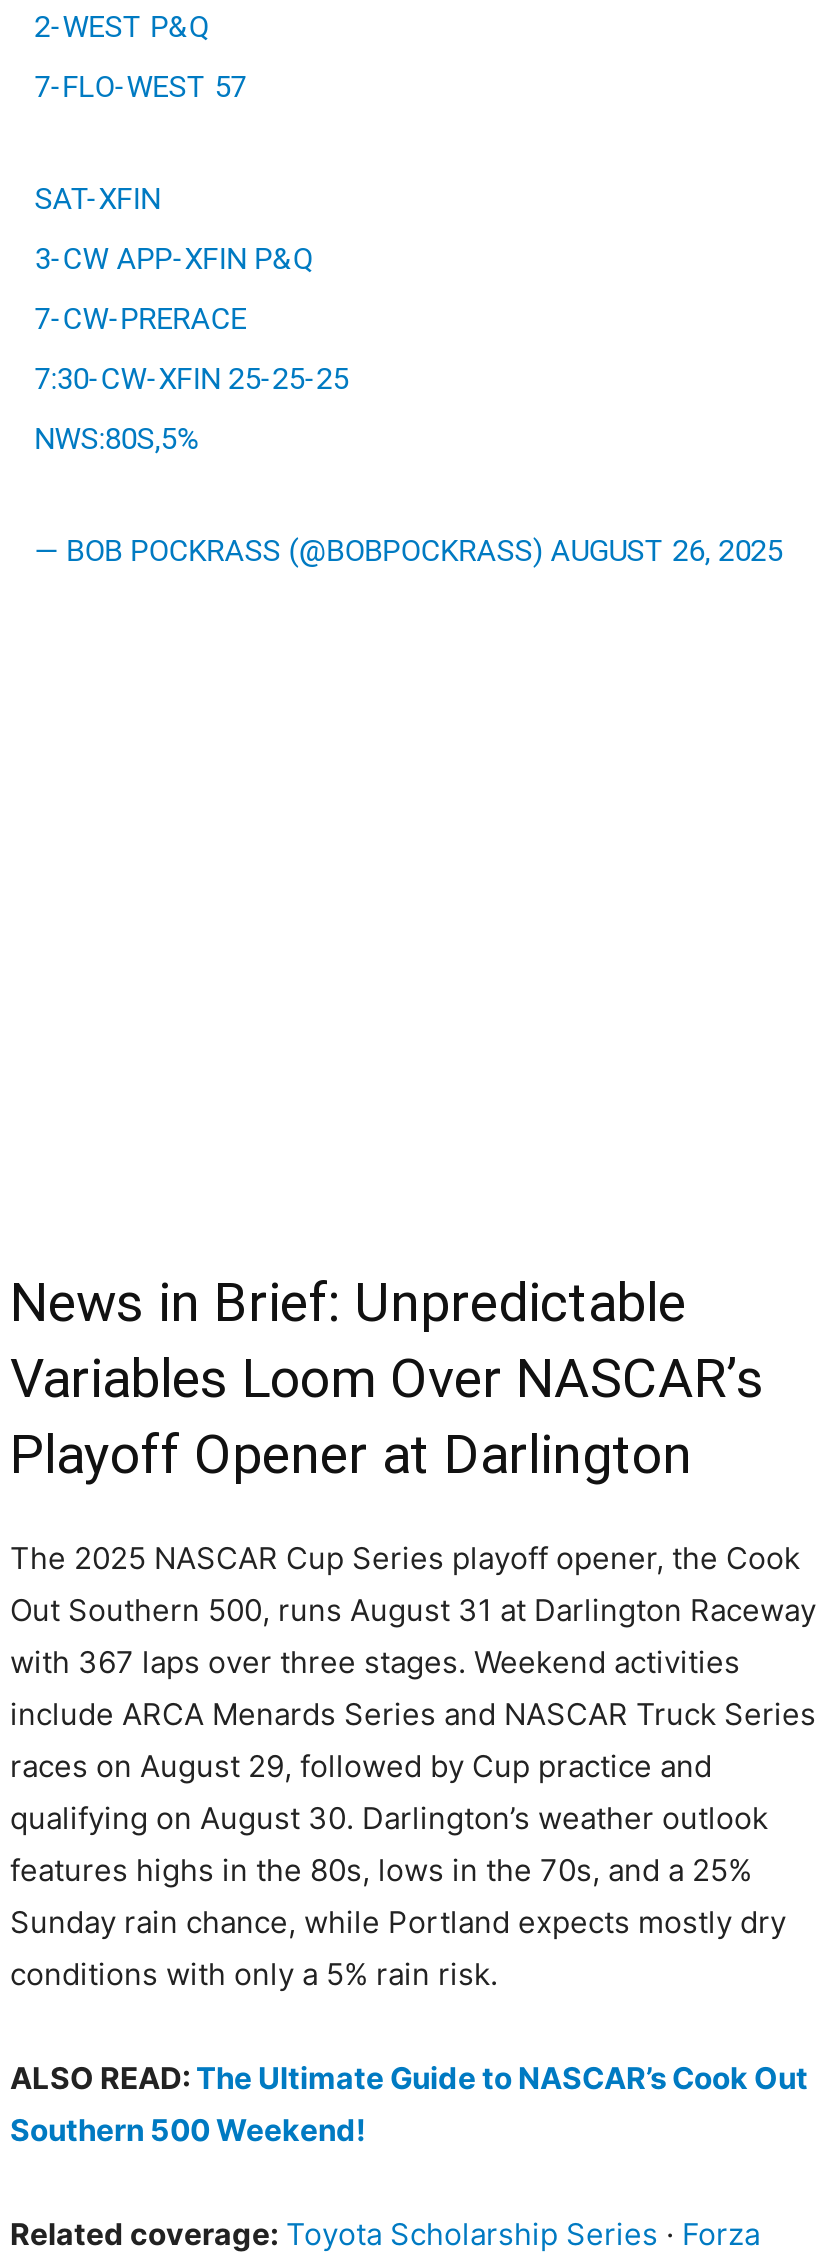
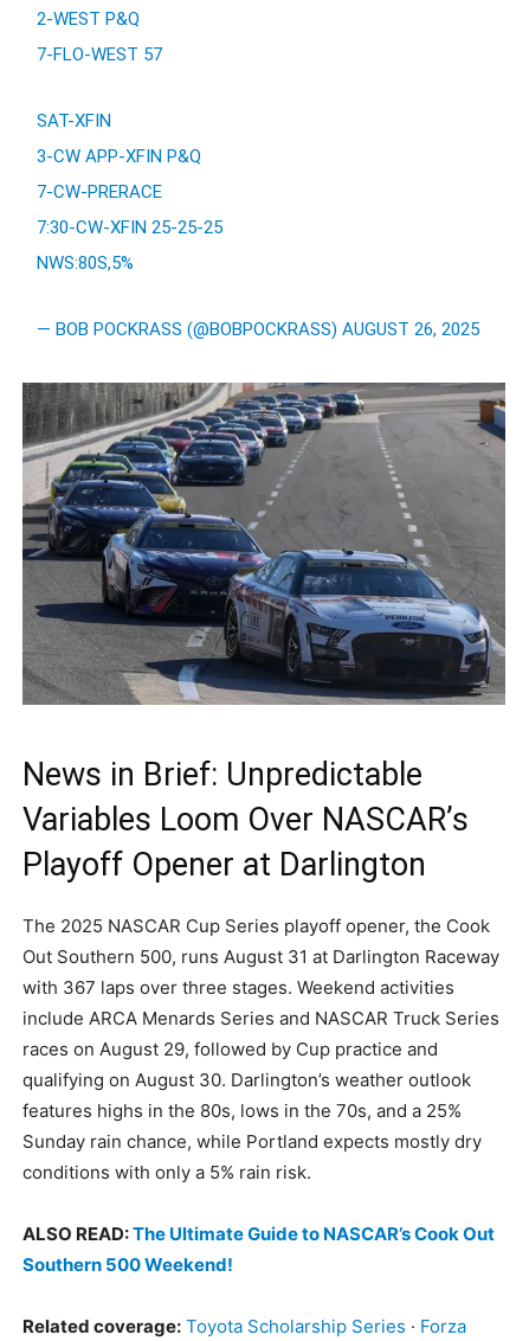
none -> [21,381,507,706] [image]

